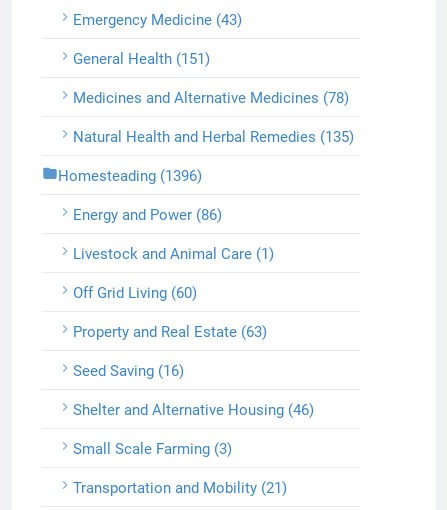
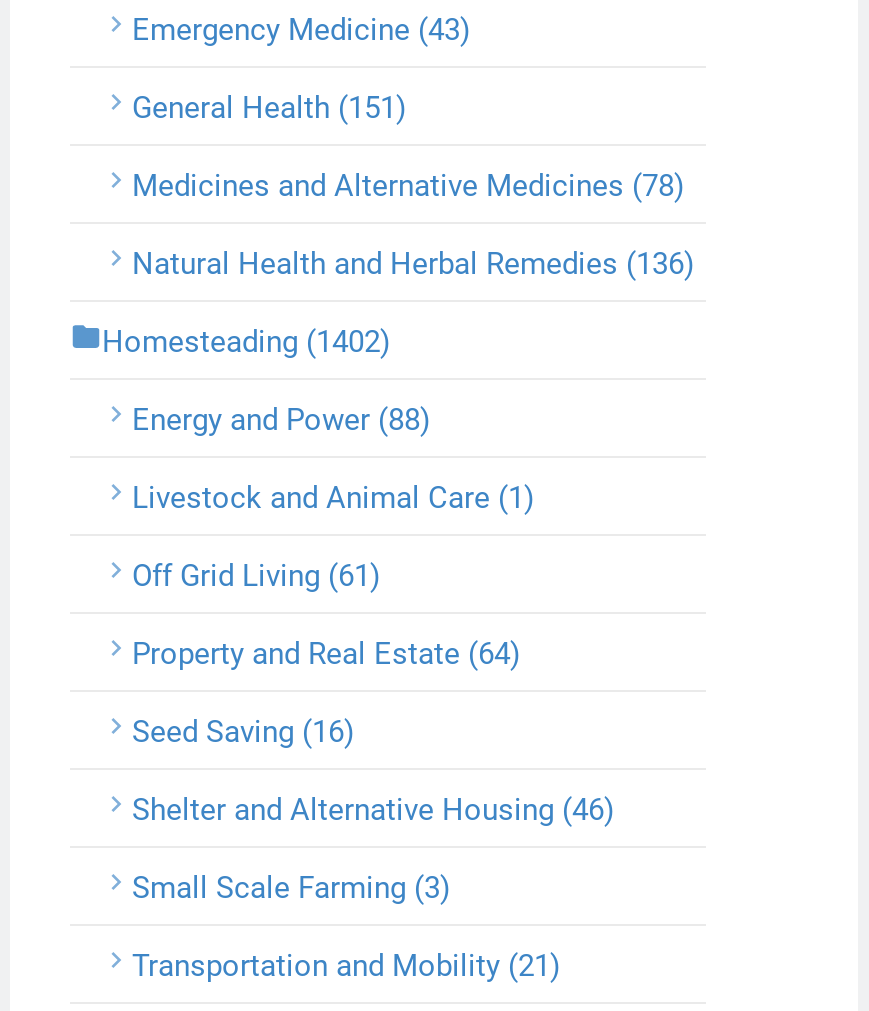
[73,128,354,146] Natural Health and Herbal Remedies (135) -> [132,246,694,282] Natural Health and Herbal Remedies (136)
[58,167,202,185] Homesteading (1396) -> [102,324,390,360] Homesteading (1402)
[73,206,222,224] Energy and Power (86) -> [132,402,430,438] Energy and Power (88)
[73,284,197,302] Off Grid Living (60) -> [132,558,380,594] Off Grid Living (61)
[73,323,267,341] Property and Real Estate (63) -> [132,636,520,672] Property and Real Estate (64)

